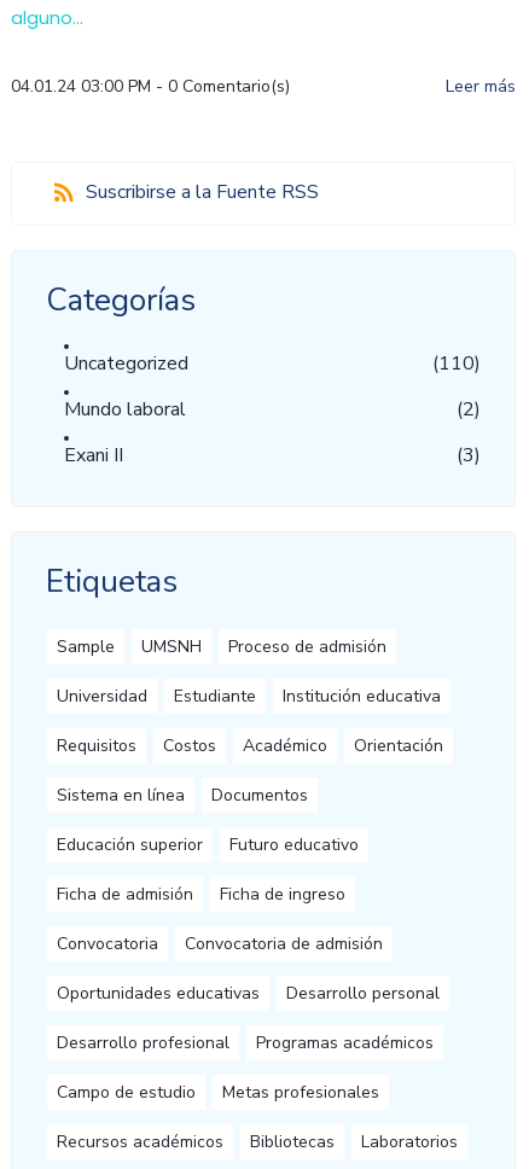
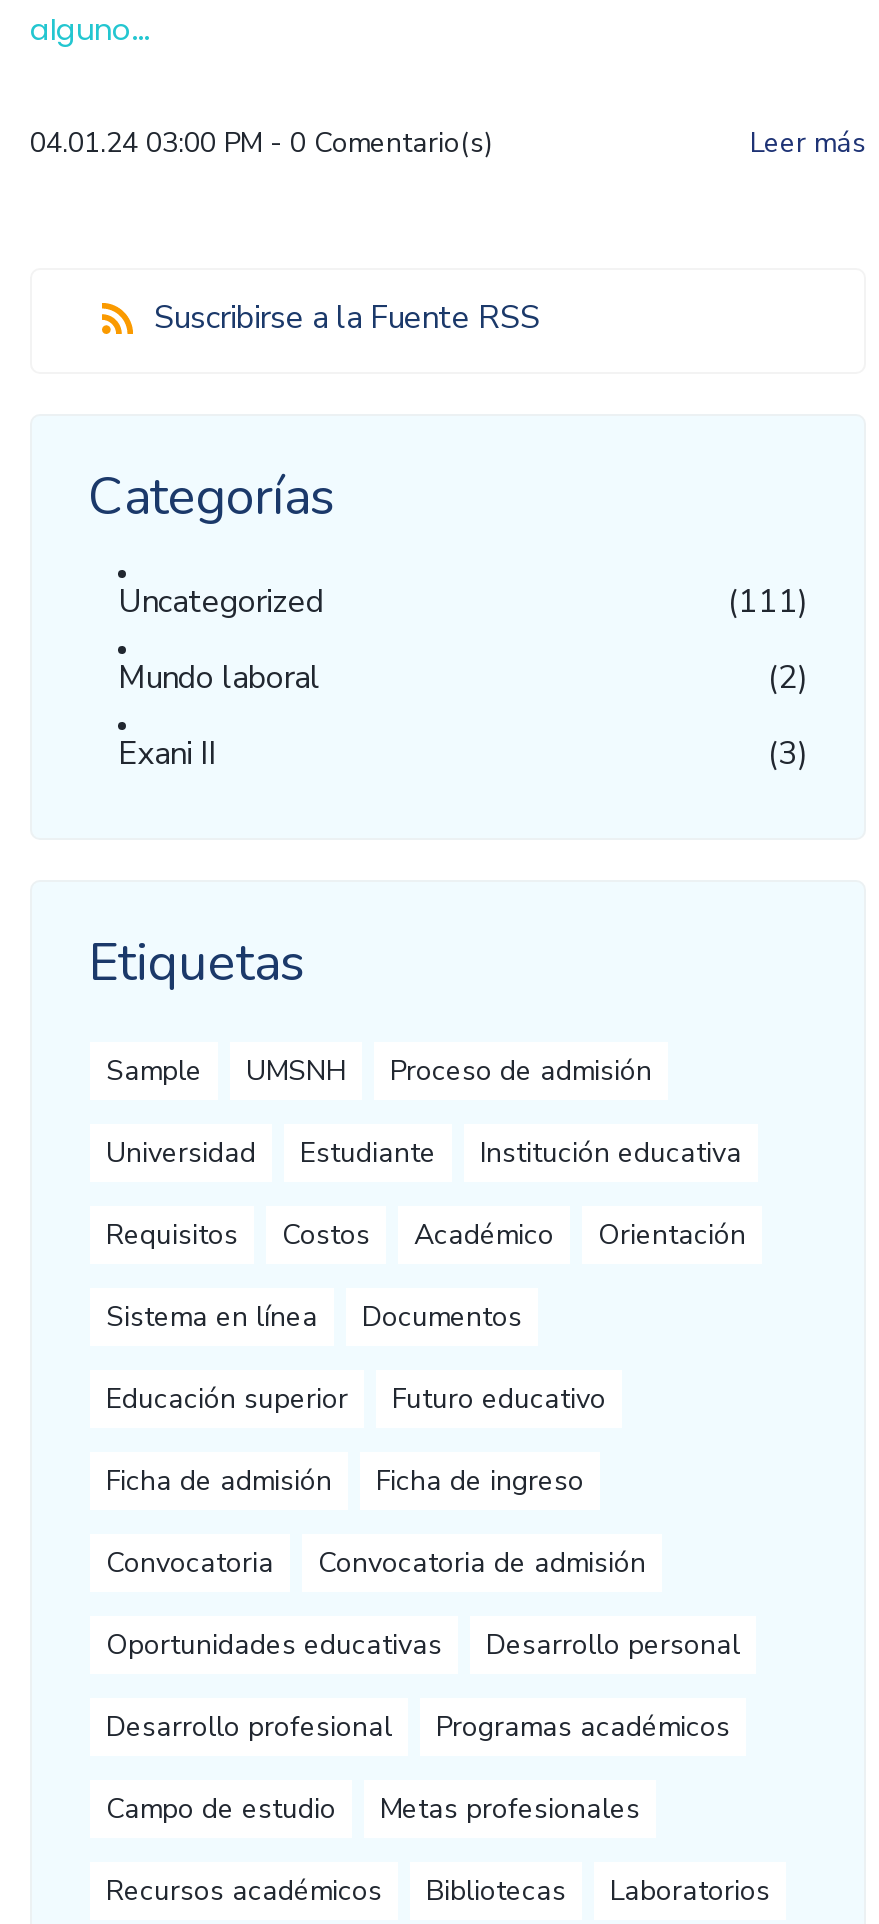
[432,350,481,377] (110) -> [728,580,808,624] (111)

